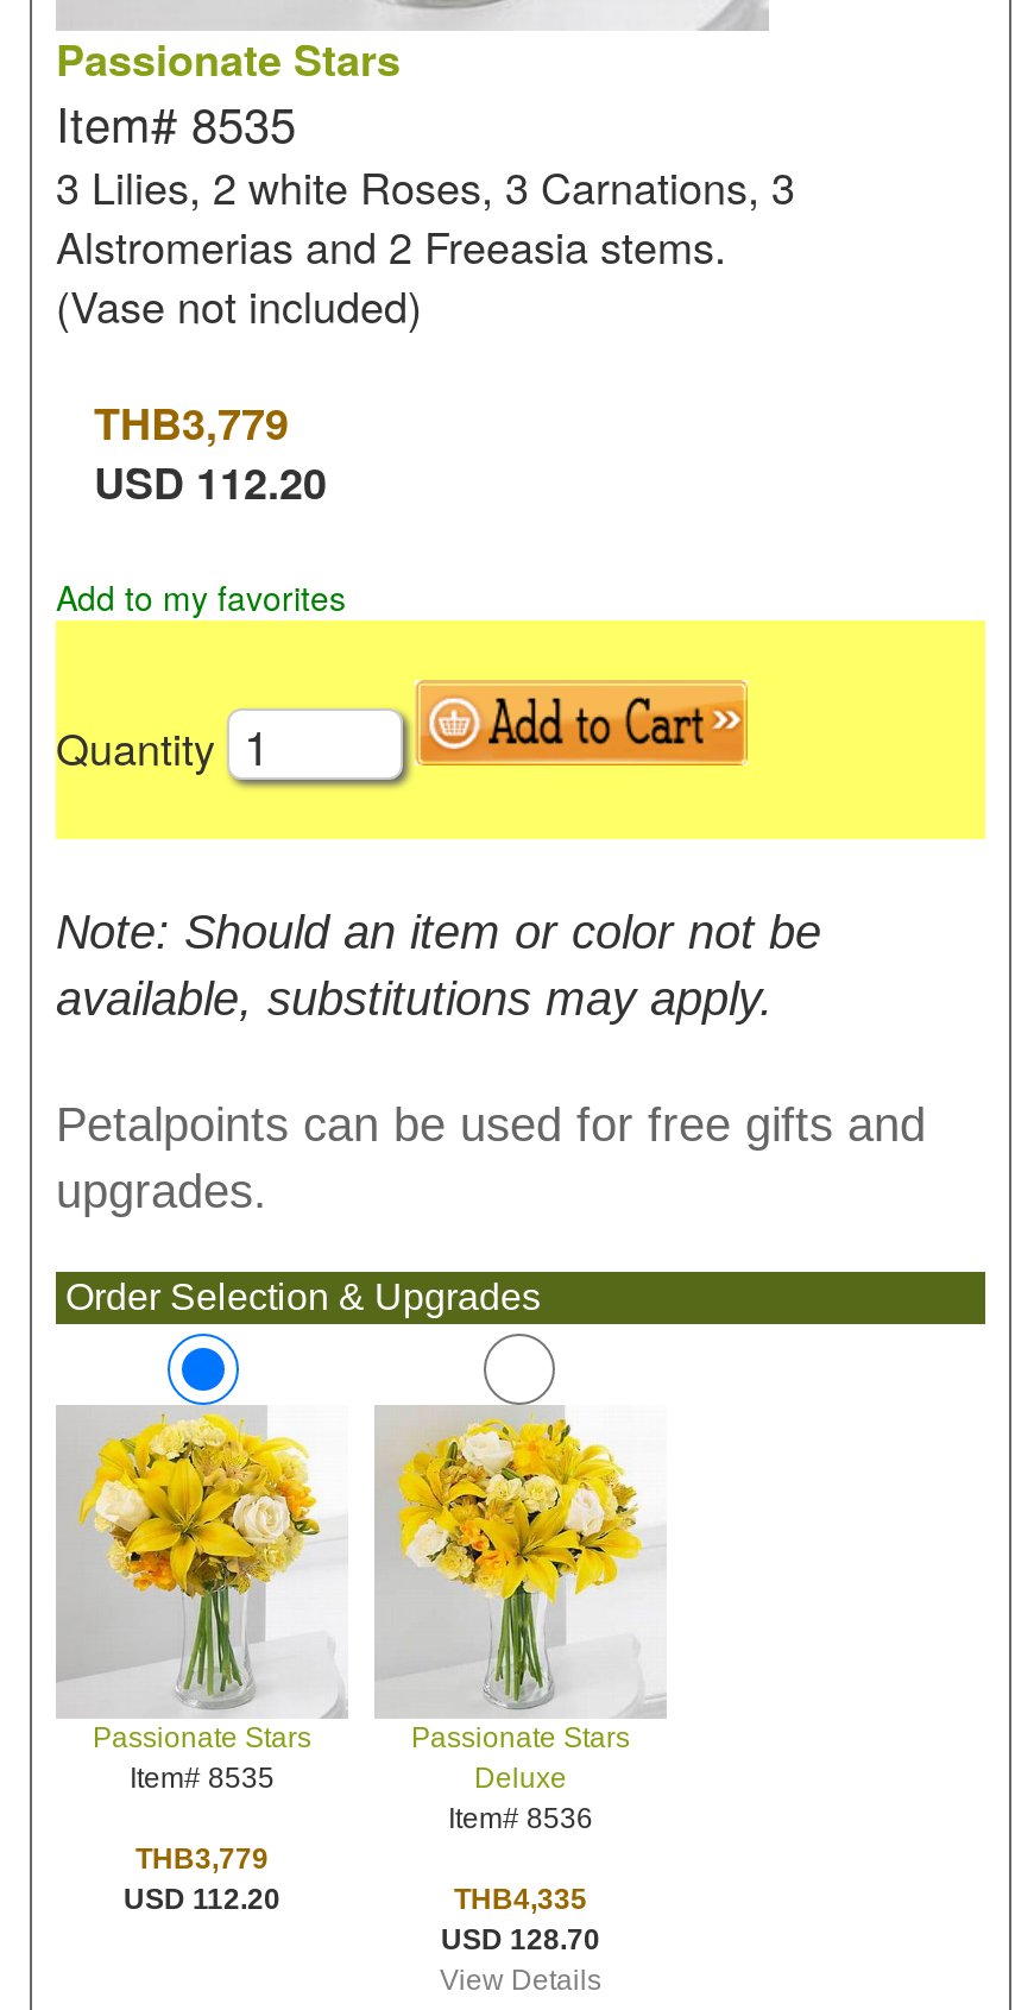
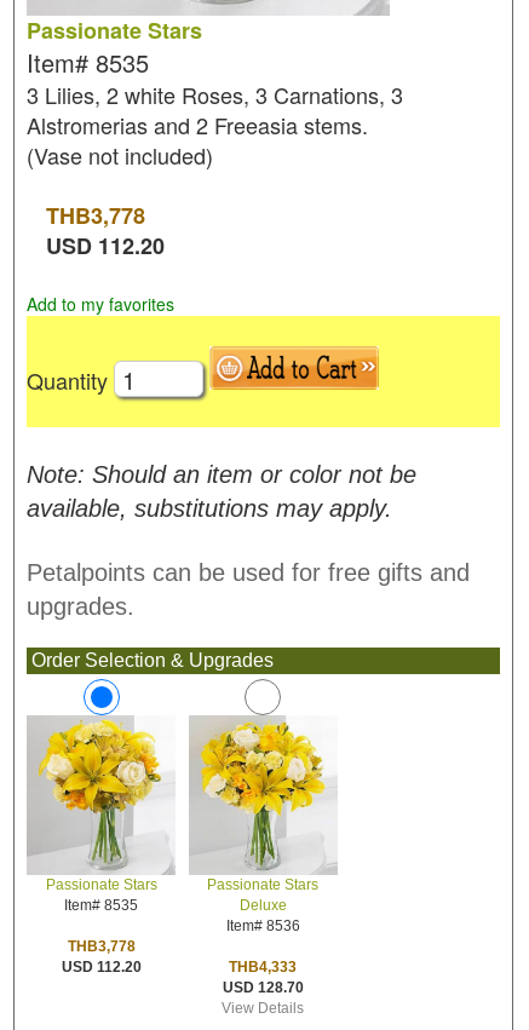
[94,392,289,454] THB3,779 -> [46,200,145,231] THB3,778
[135,1843,269,1876] THB3,779 -> [67,938,135,955] THB3,778
[454,1883,587,1916] THB4,335 -> [229,959,297,976] THB4,333

